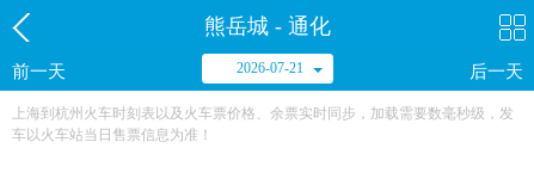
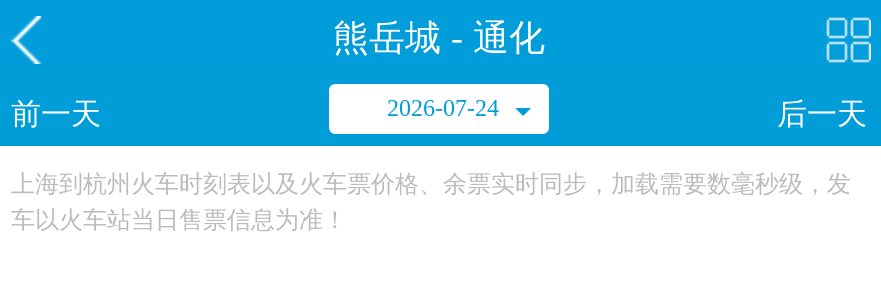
[237,60,307,76] 2026-07-21 -> [387,94,505,122] 2026-07-24

